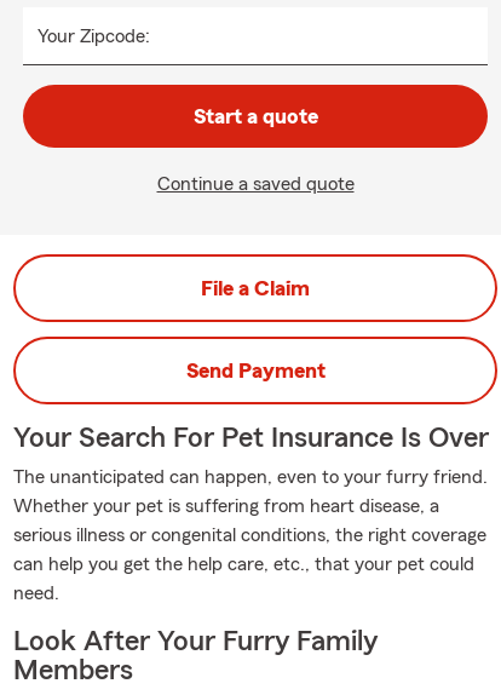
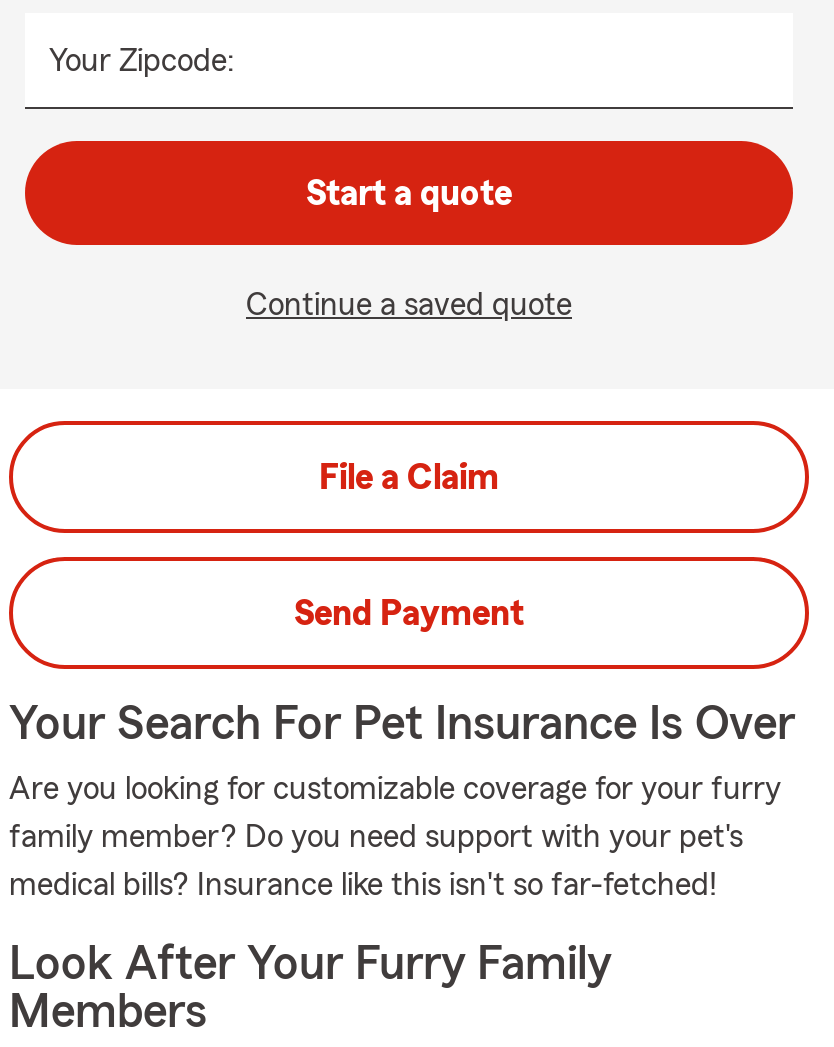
[13,467,488,603] The unanticipated can happen, even to your furry friend. | Whether your pet is suffering from heart disease, a | serious illness or congenital conditions, the right coverage | can help you get the help care, etc., that your pet could | need. -> [9,773,781,901] Are you looking for customizable coverage for your furry | family member? Do you need support with your pet's | medical bills? Insurance like this isn't so far-fetched!

